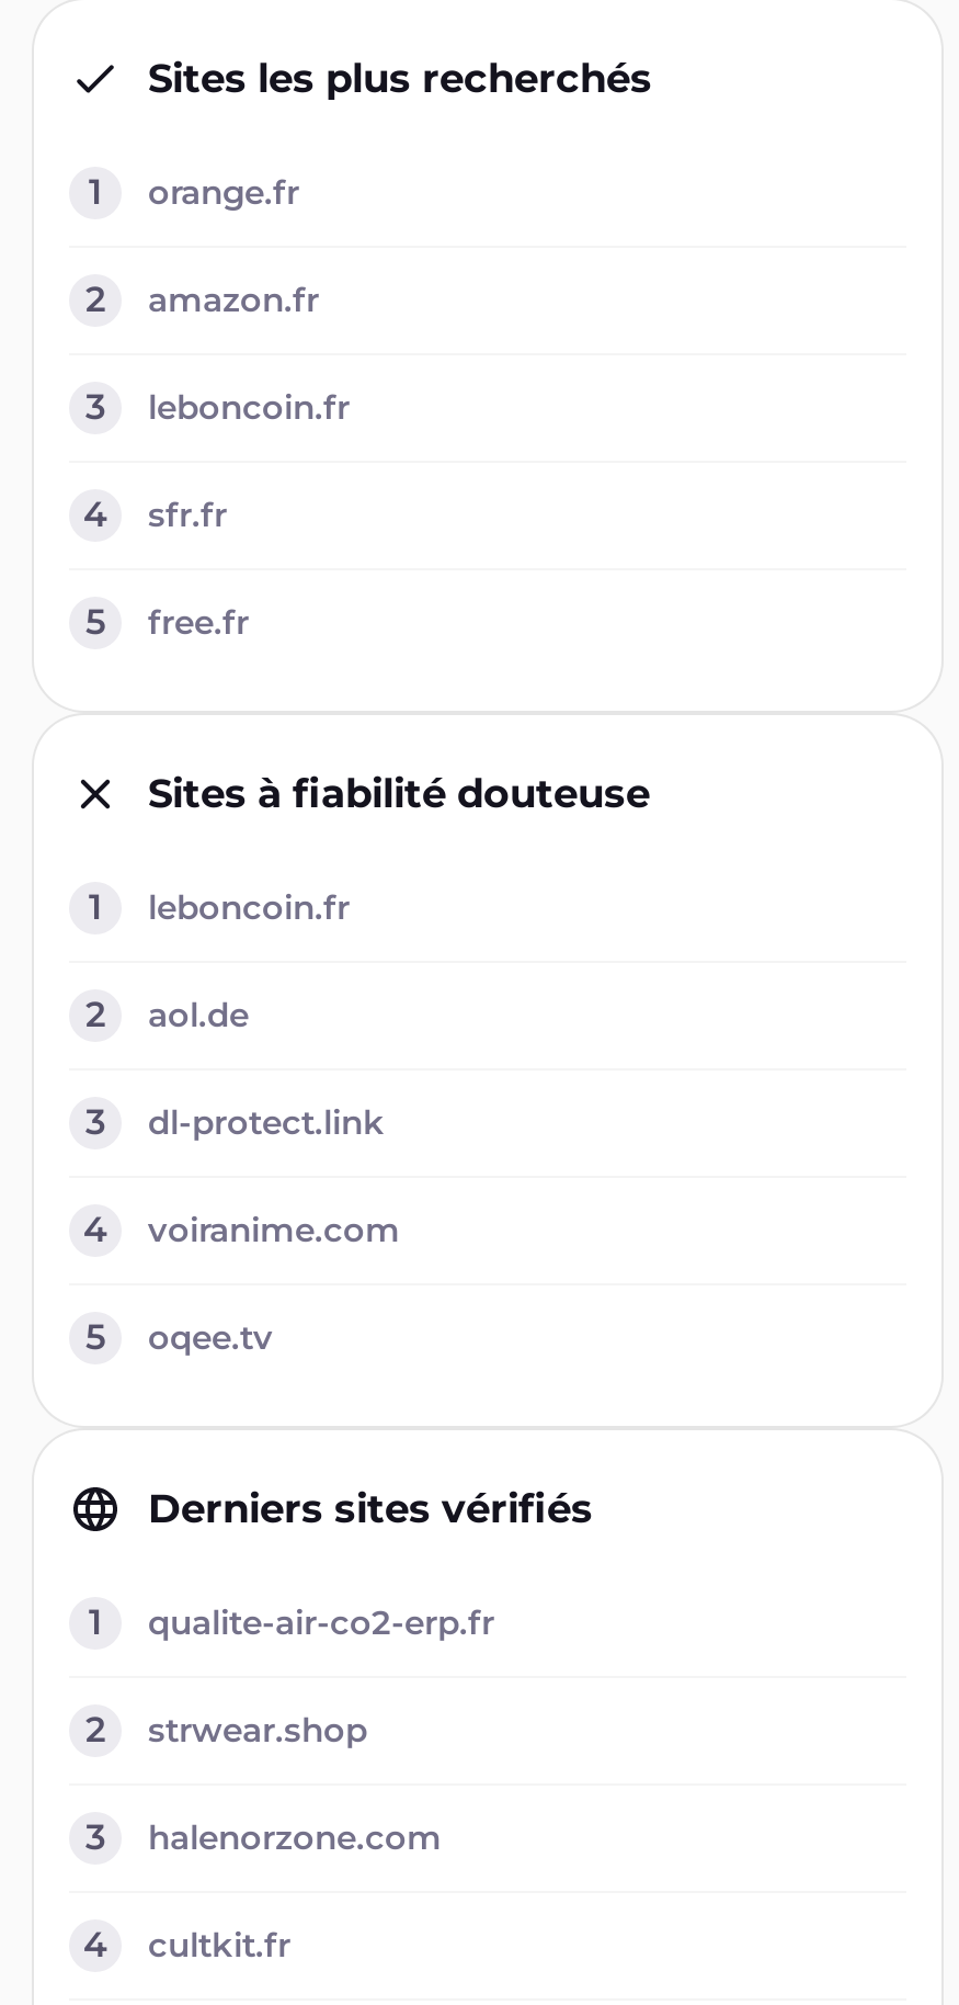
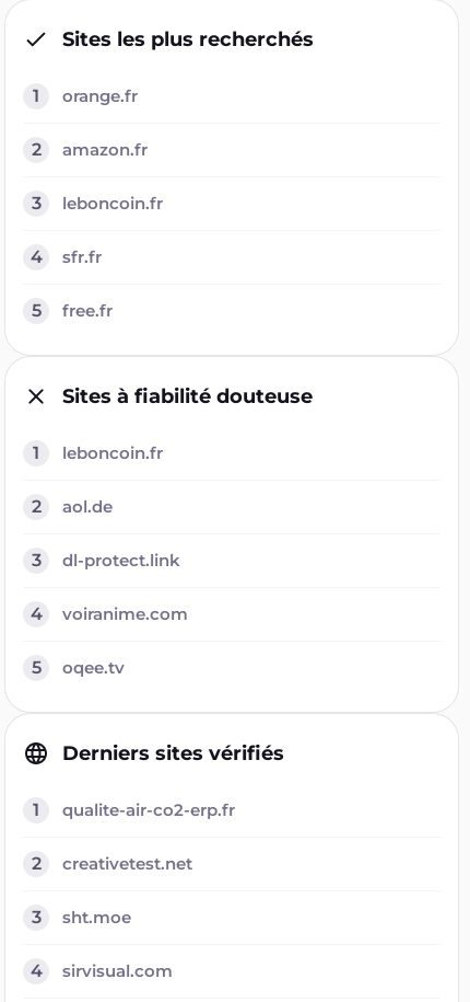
[148,1709,367,1751] strwear.shop -> [62,853,192,874] creativetest.net
[148,1816,442,1858] halenorzone.com -> [62,907,131,928] sht.moe
[148,1924,290,1966] cultkit.fr -> [62,960,173,981] sirvisual.com

